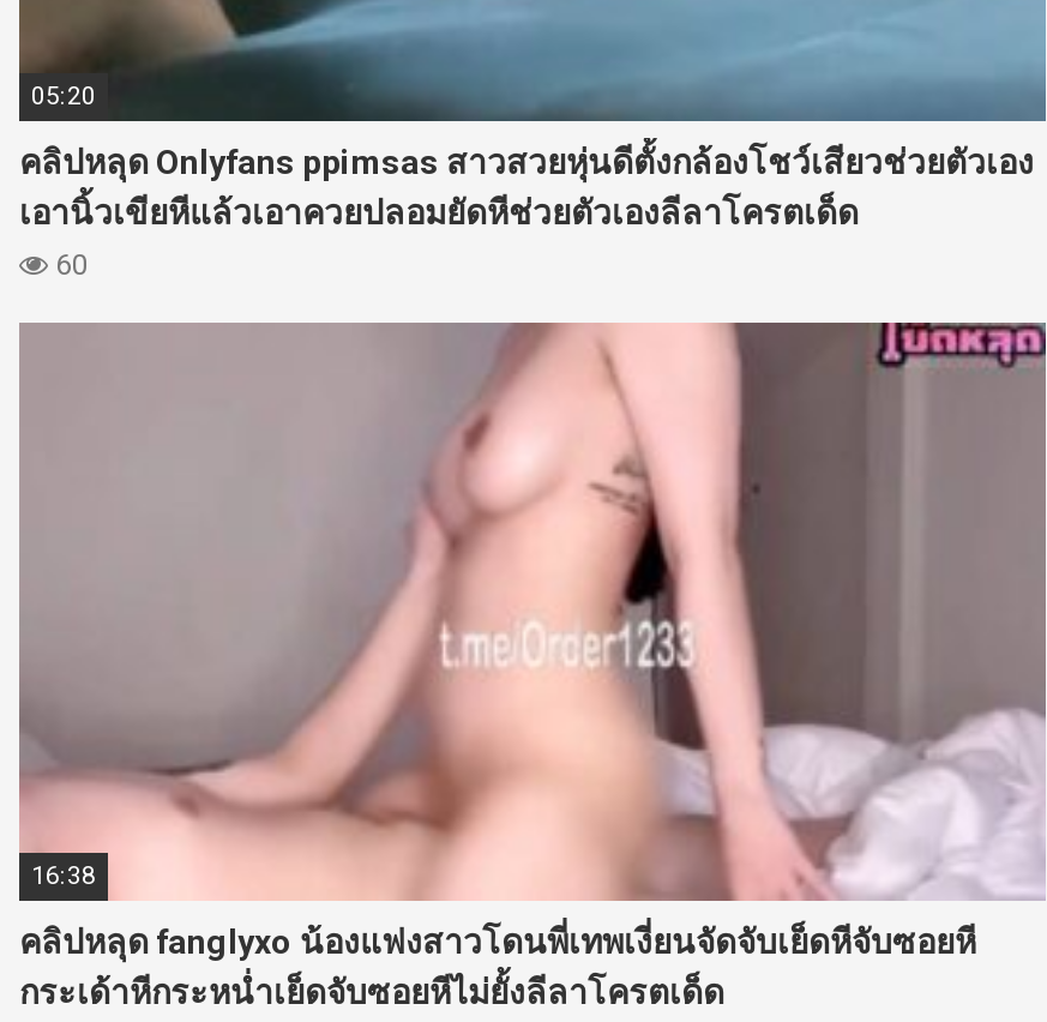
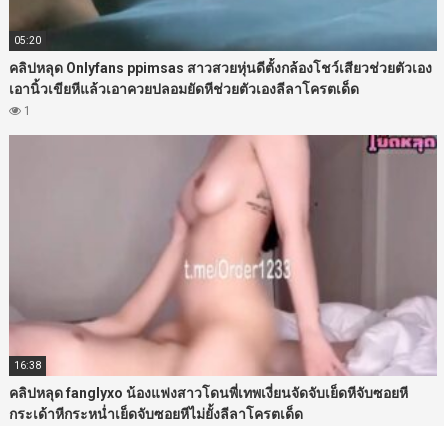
[48,248,89,282] 60 -> [21,103,31,117] 1

